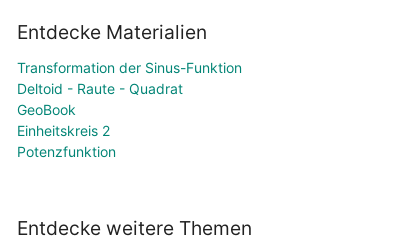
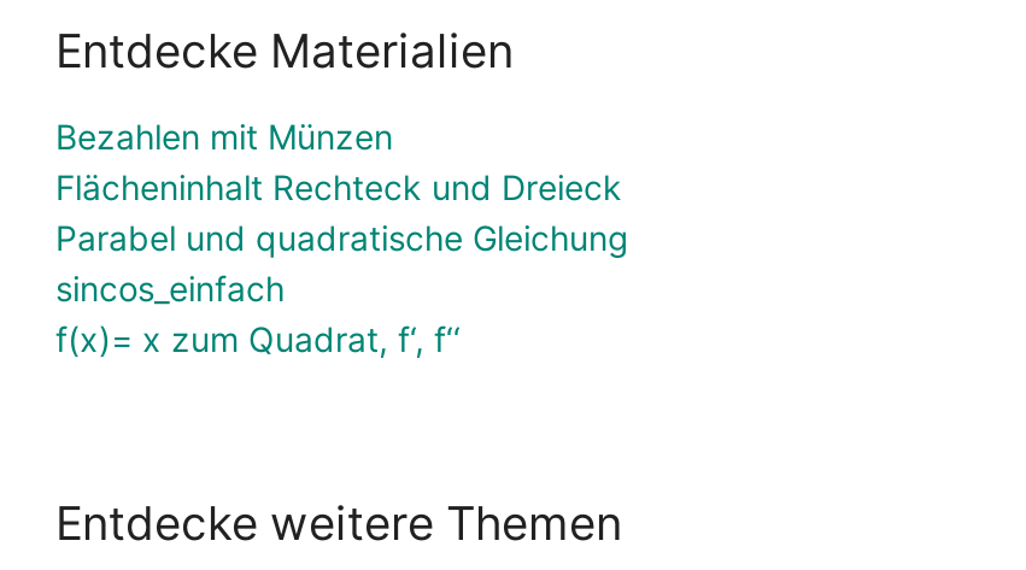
[17,59,242,160] Transformation der Sinus-Funktion | Deltoid - Raute - Quadrat | GeoBook | Einheitskreis 2 | Potenzfunktion -> [55,117,629,360] Bezahlen mit Münzen | Flächeninhalt Rechteck und Dreieck | Parabel und quadratische Gleichung | sincos_einfach | f(x)= x zum Quadrat, f‘, f‘‘

